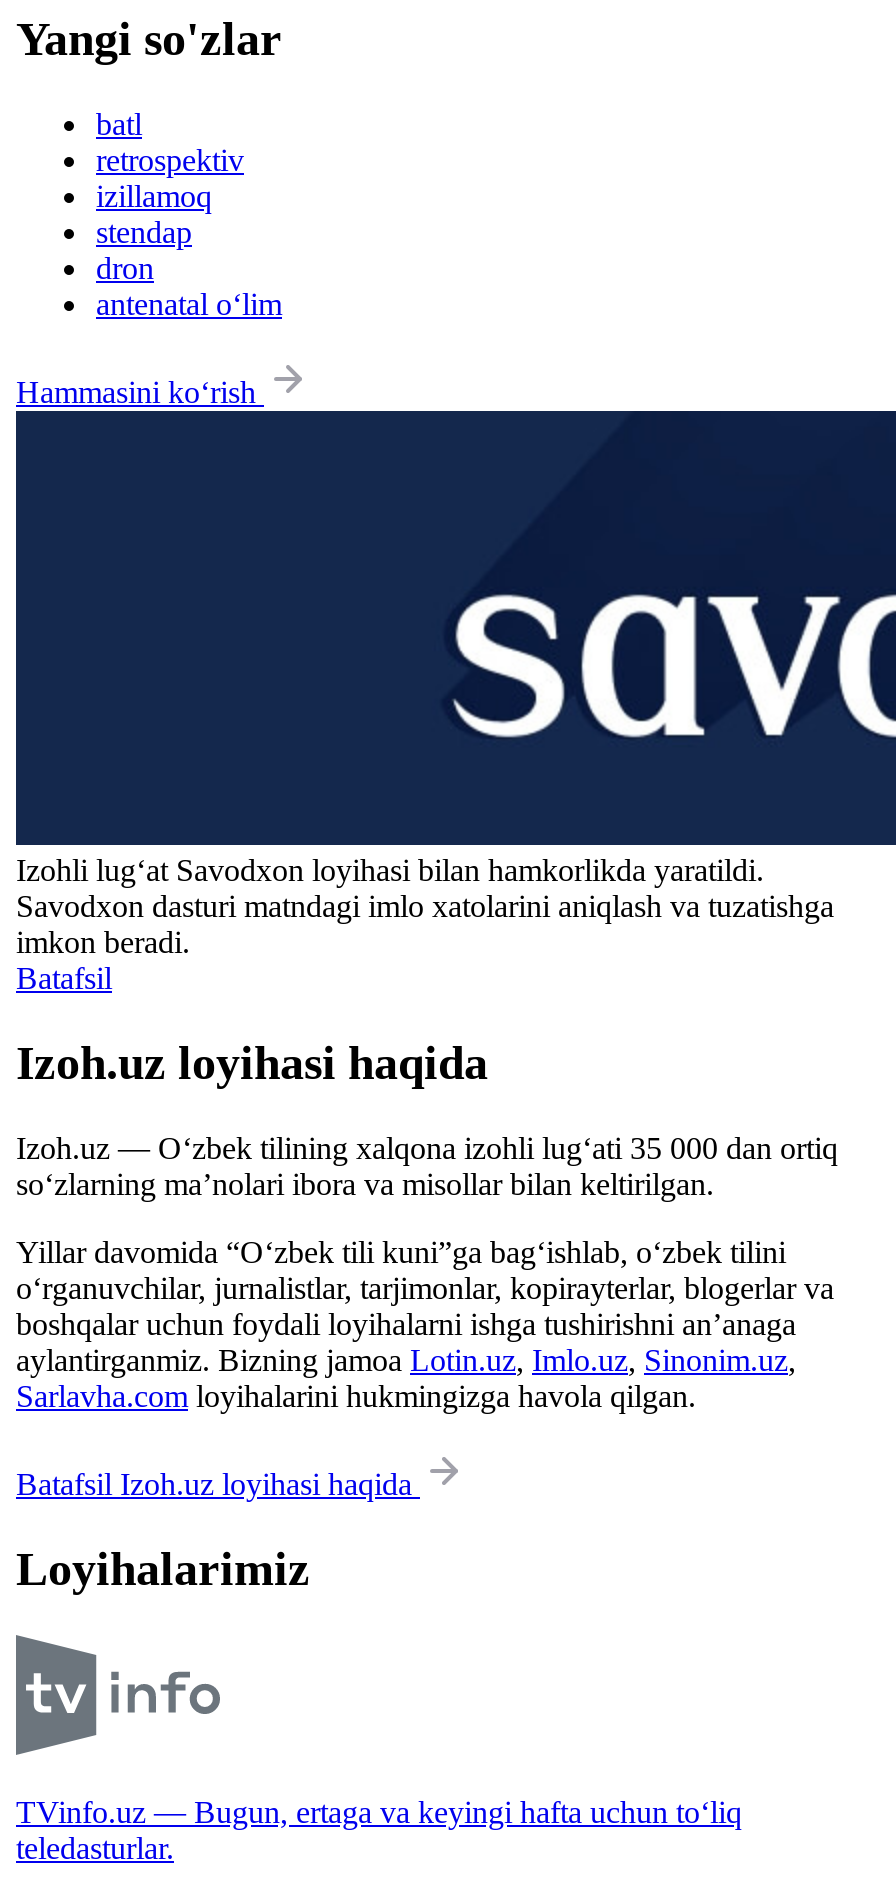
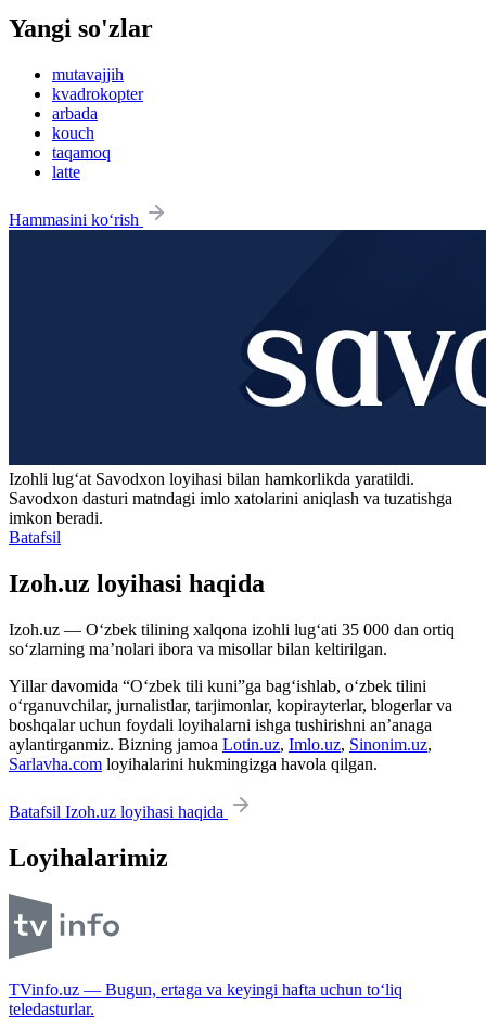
[96,107,282,321] batl | retrospektiv | izillamoq | stendap | dron | antenatal o‘lim -> [52,65,143,181] mutavajjih | kvadrokopter | arbada | kouch | taqamoq | latte

